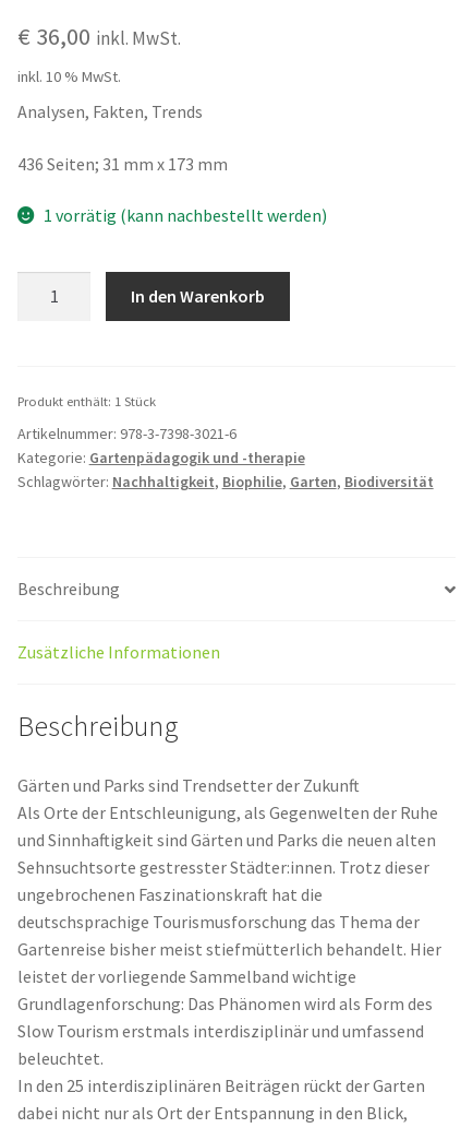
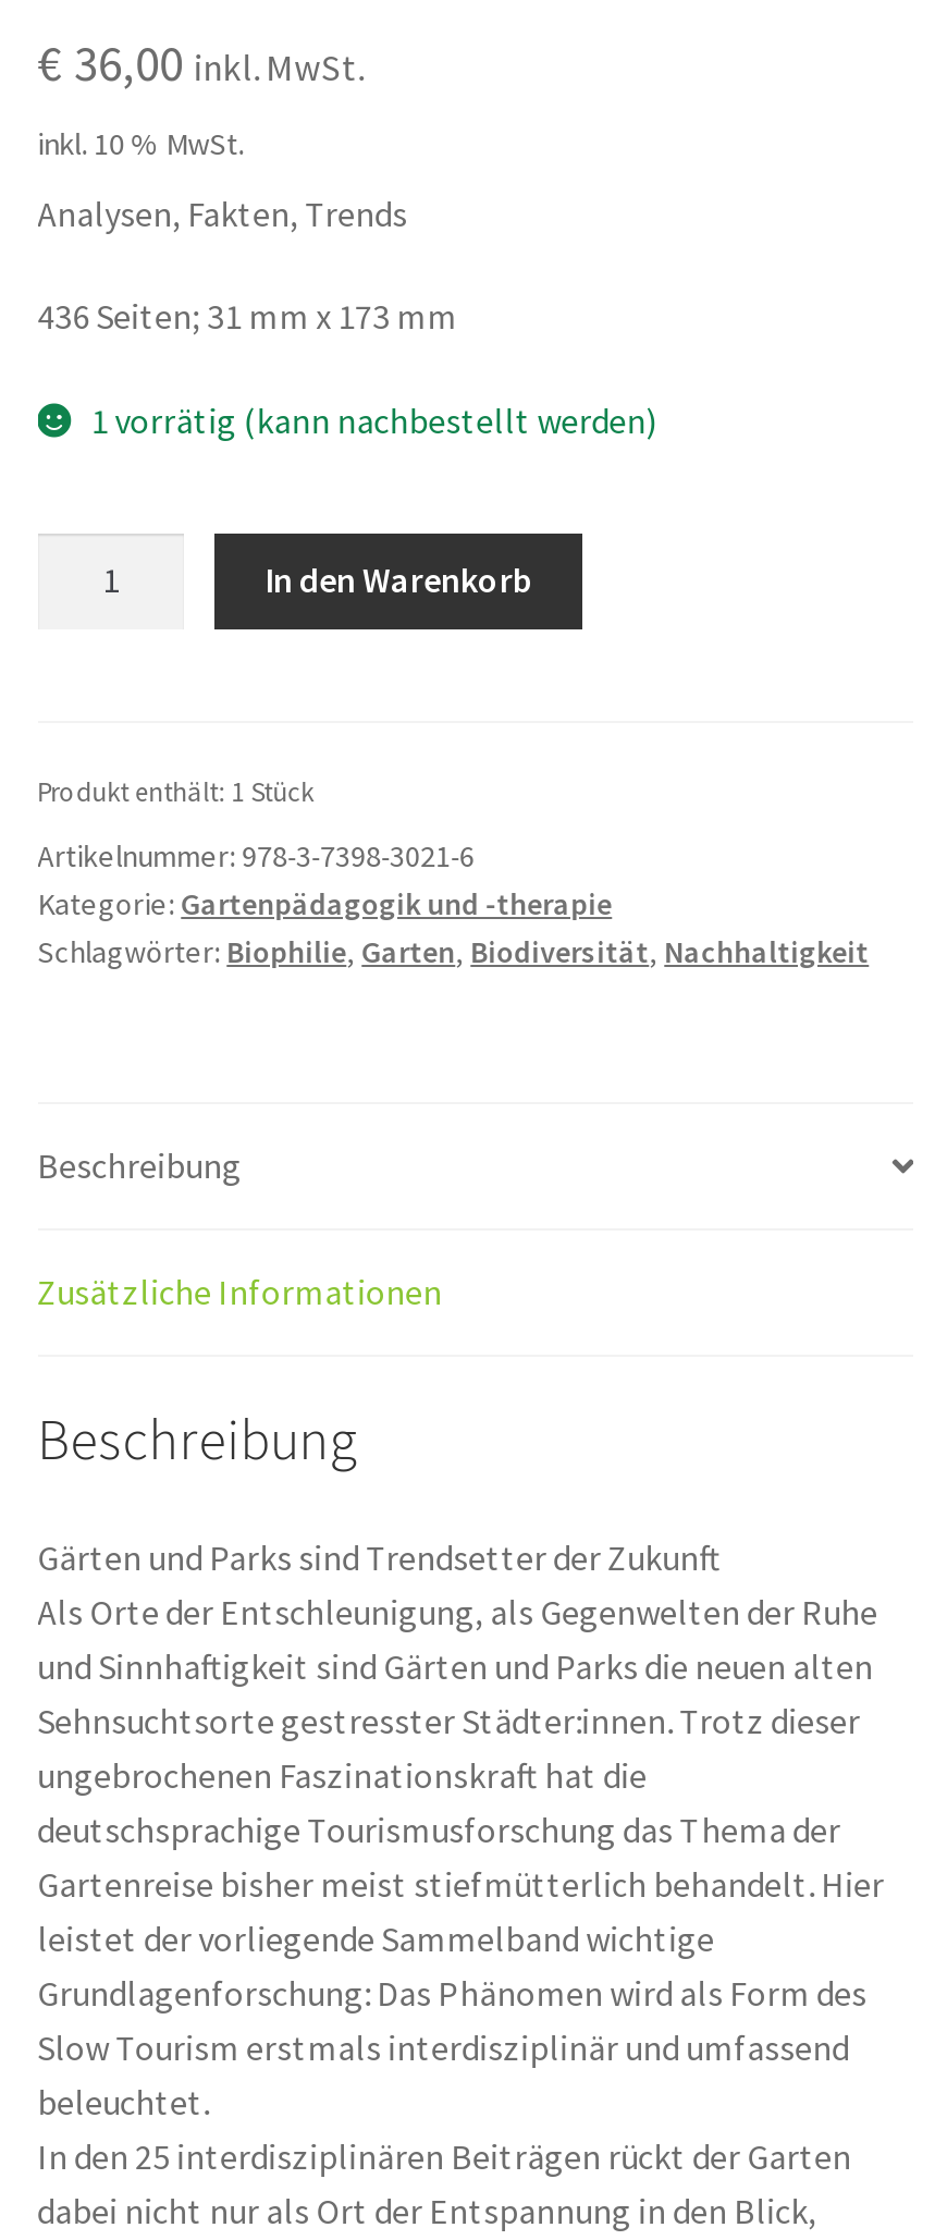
[17,472,433,492] Schlagwörter: Nachhaltigkeit, Biophilie, Garten, Biodiversität -> [37,932,869,971] Schlagwörter: Biophilie, Garten, Biodiversität, Nachhaltigkeit

